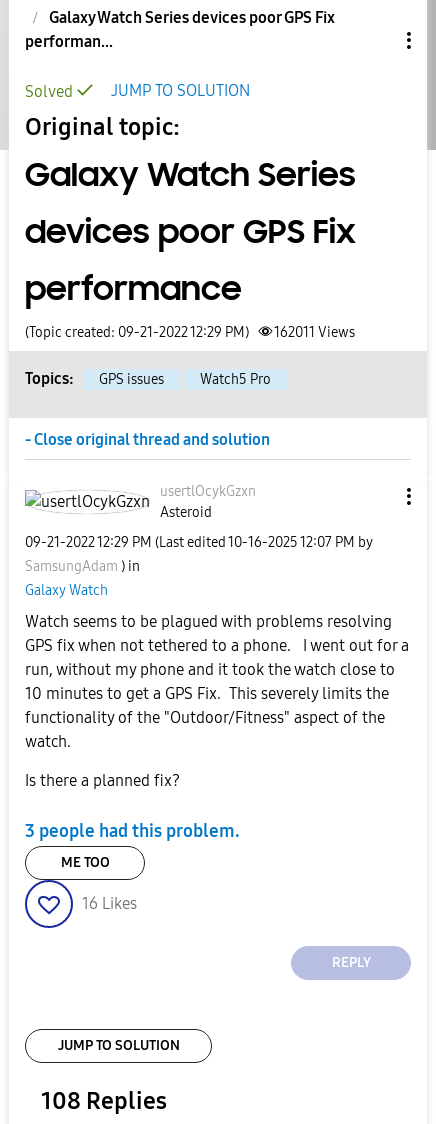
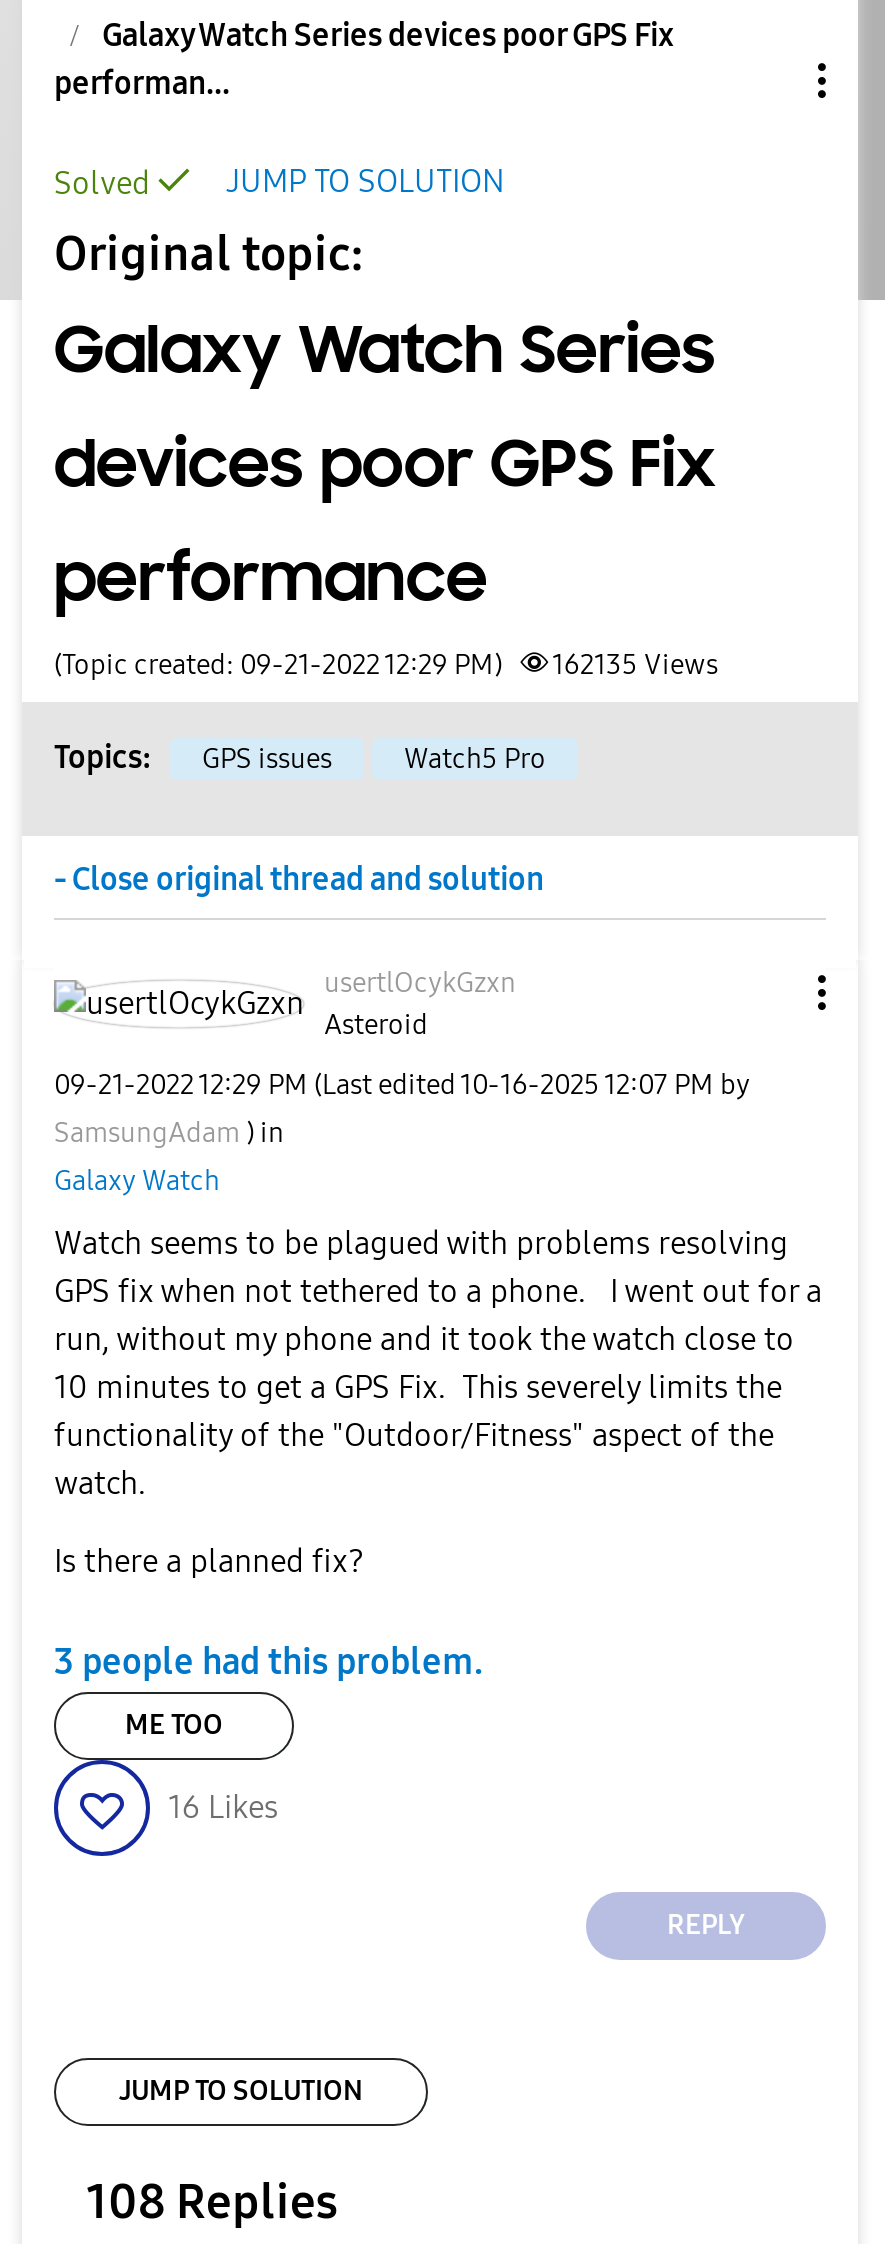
[25,324,355,341] (Topic created: 09-21-2022 12:29 PM) 162011 Views -> [54,648,718,682] (Topic created: 09-21-2022 12:29 PM) 162135 Views

